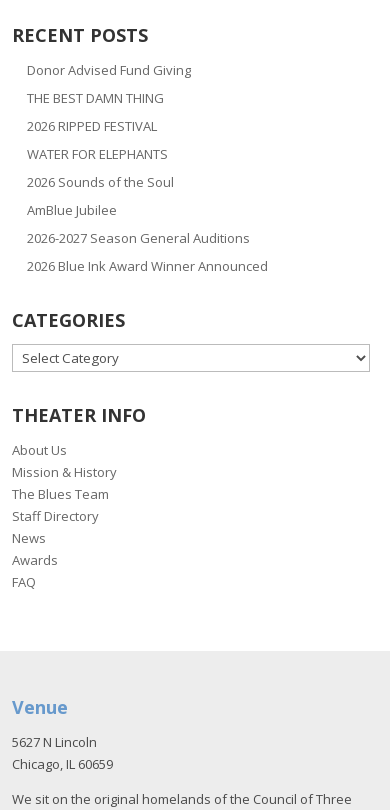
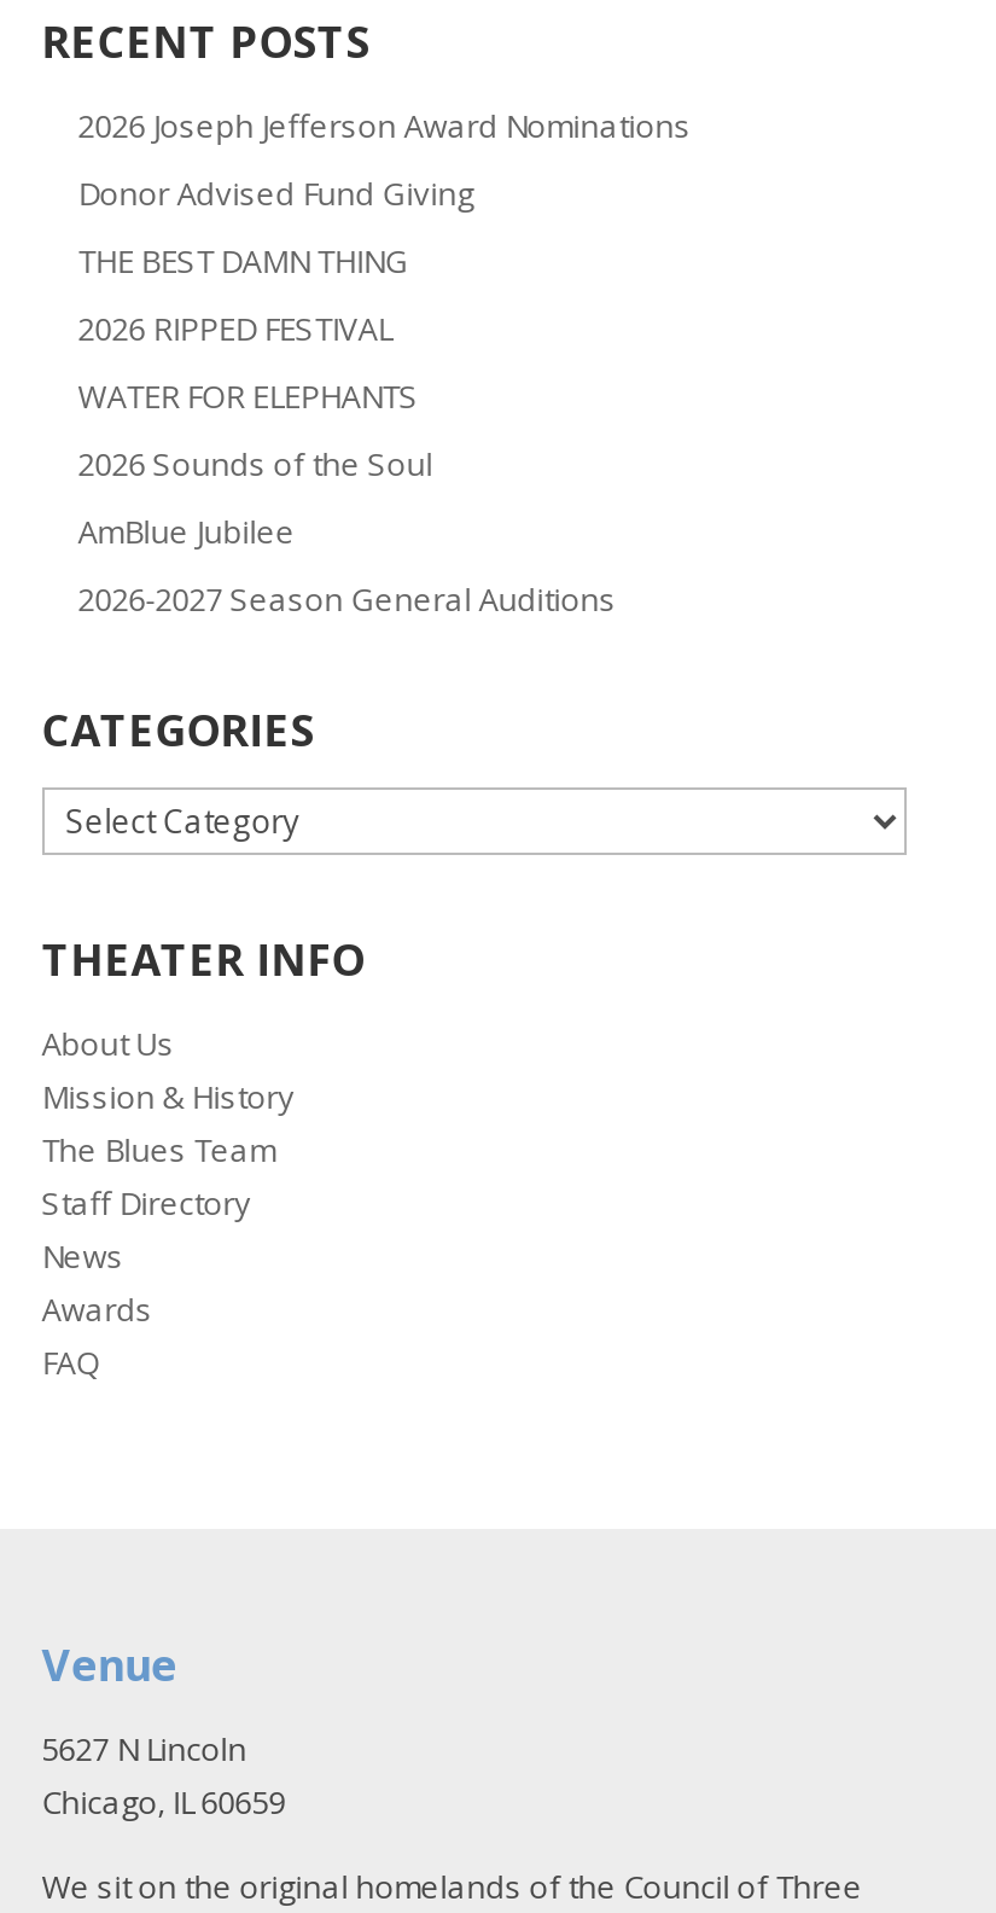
none -> [78,103,691,147] 2026 Joseph Jefferson Award Nominations
moved [27,61,250,247] -> [78,171,616,620]: Donor Advised Fund Giving | THE BEST DAMN THING | 2026 RIPPED FESTIVAL | WATER FOR ELEPHANTS | 2026 Sounds of the Soul | AmBlue Jubilee | 2026-2027 Season General Auditions
[27,257,268,275] 2026 Blue Ink Award Winner Announced -> none

